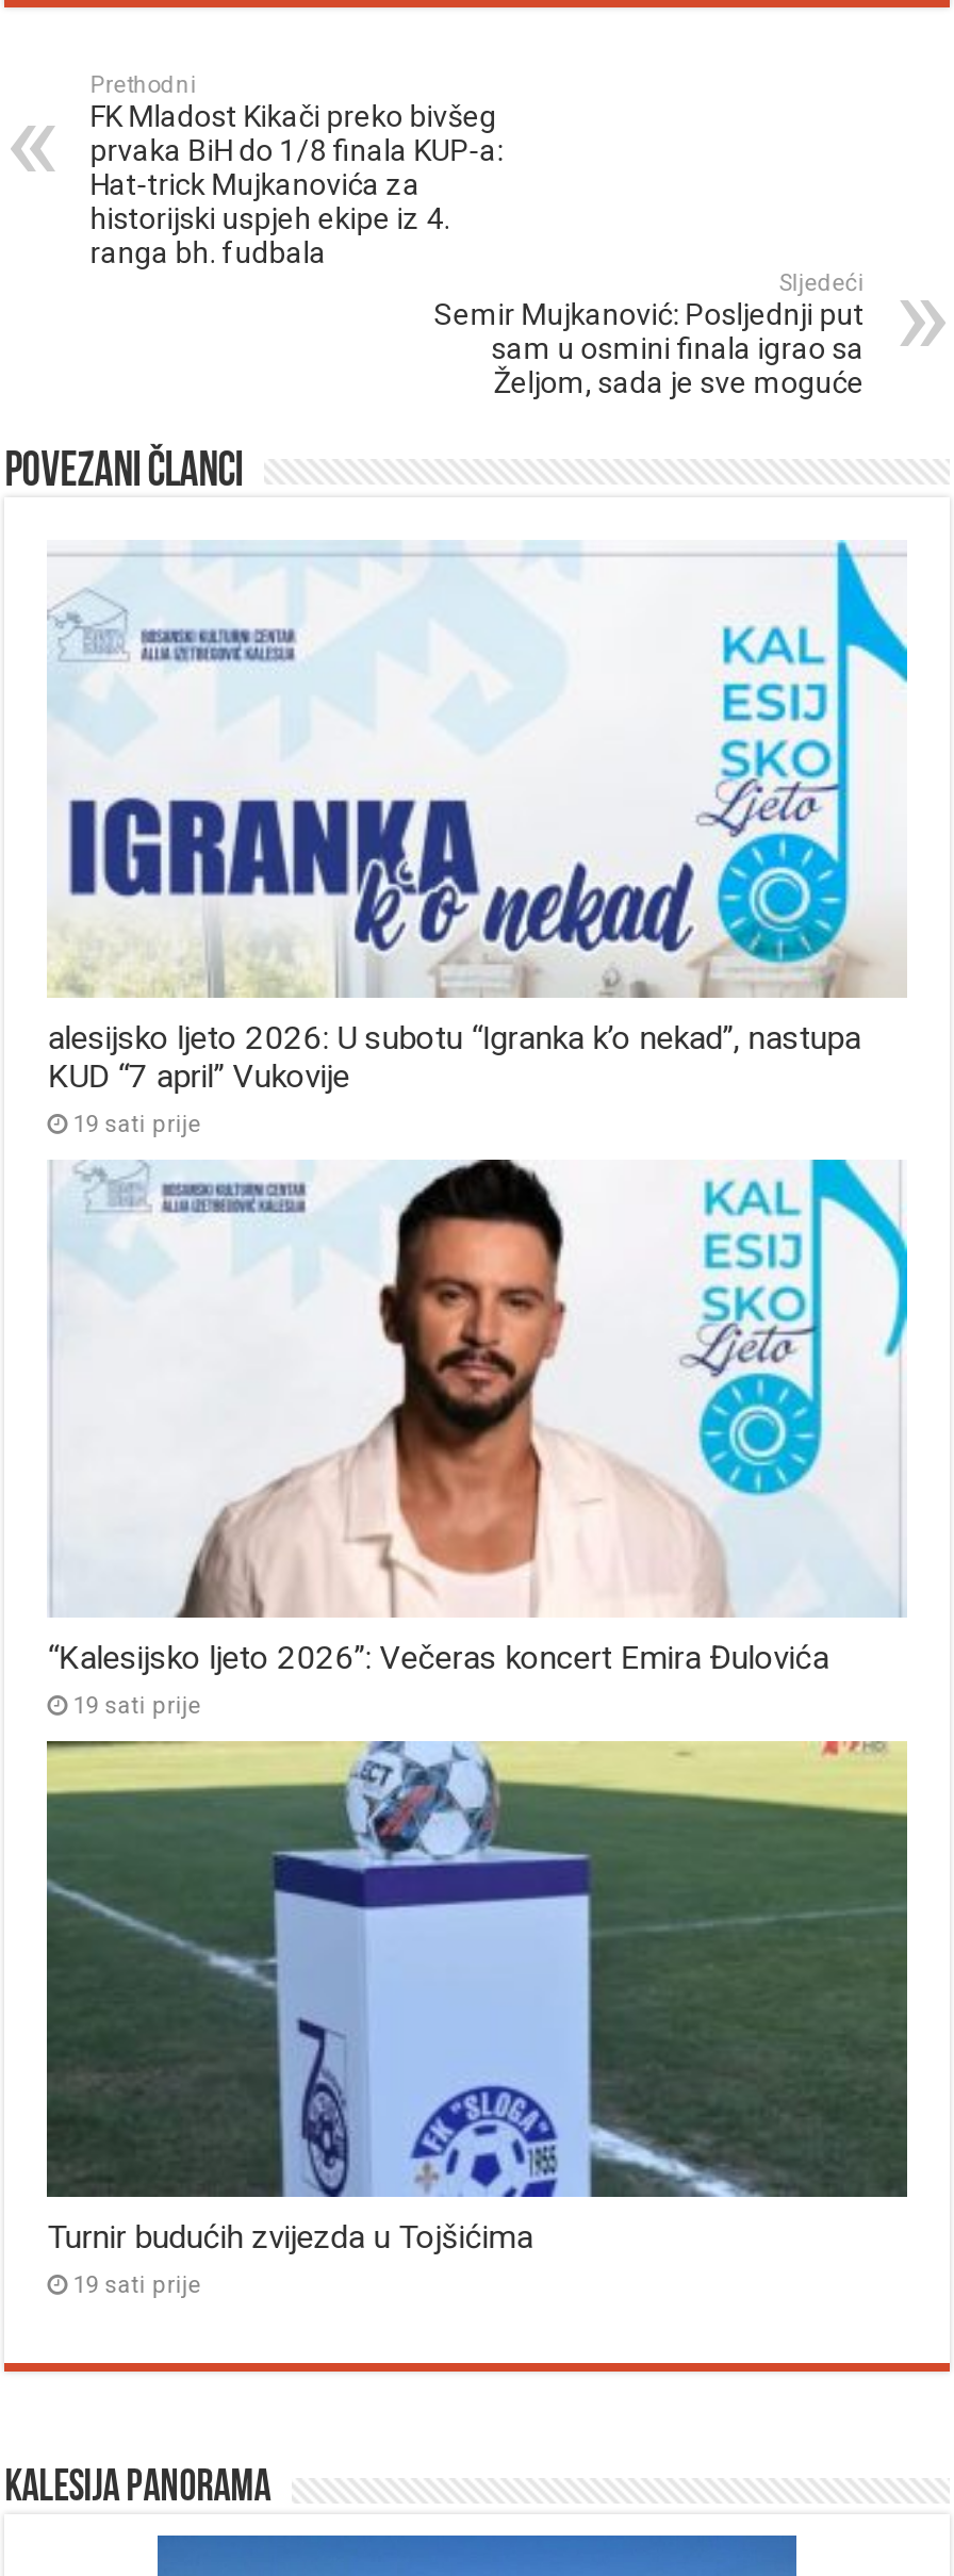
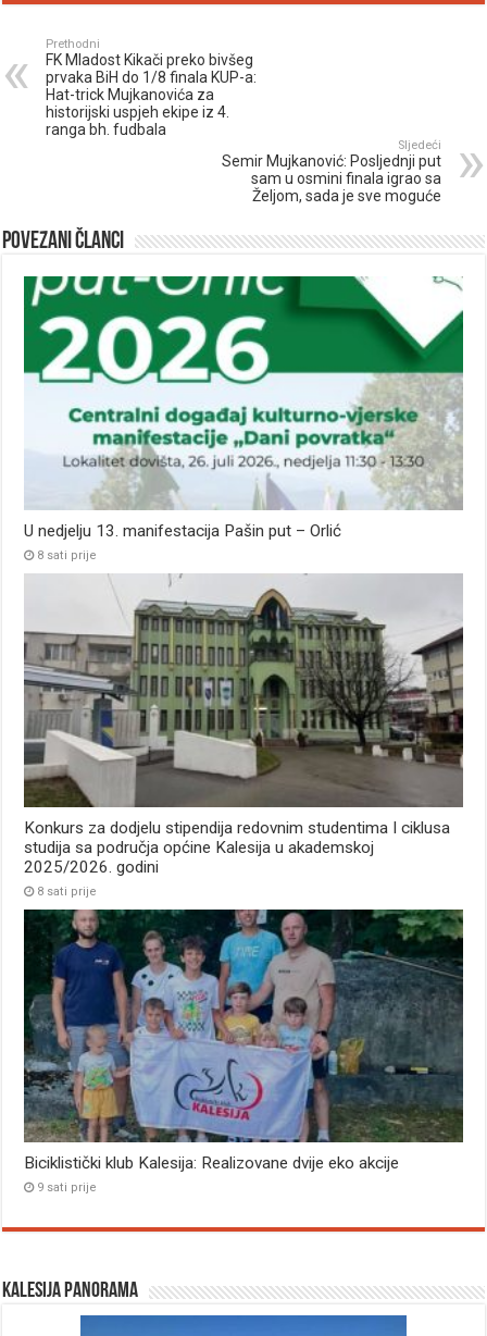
[47,540,909,1138] [image] | alesijsko ljeto 2026: U subotu “Igranka k’o nekad”, nastupa | KUD “7 april” Vukovije | 19 sati prije -> [23,275,464,562] [image] | U nedjelju 13. manifestacija Pašin put – Orlić | 8 sati prije
[47,1123,909,1545] [image] -> [23,573,464,809] [image]
[47,1638,829,1719] “Kalesijsko ljeto 2026”: Večeras koncert Emira Đulovića | 19 sati prije -> [24,818,450,898] Konkurs za dodjelu stipendija redovnim studentima I ciklusa | studija sa područja općine Kalesija u akademskoj | 2025/2026. godini | 8 sati prije
[45,1739,907,2300] [image] | Turnir budućih zvijezda u Tojšićima | 19 sati prije -> [24,908,464,1195] [image] | Biciklistički klub Kalesija: Realizovane dvije eko akcije | 9 sati prije

